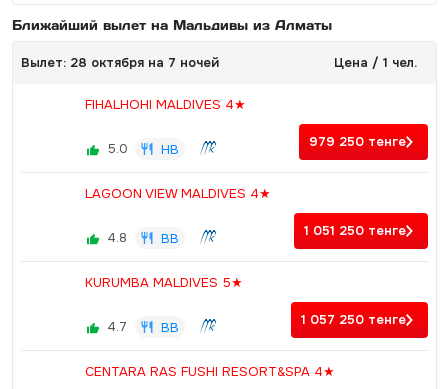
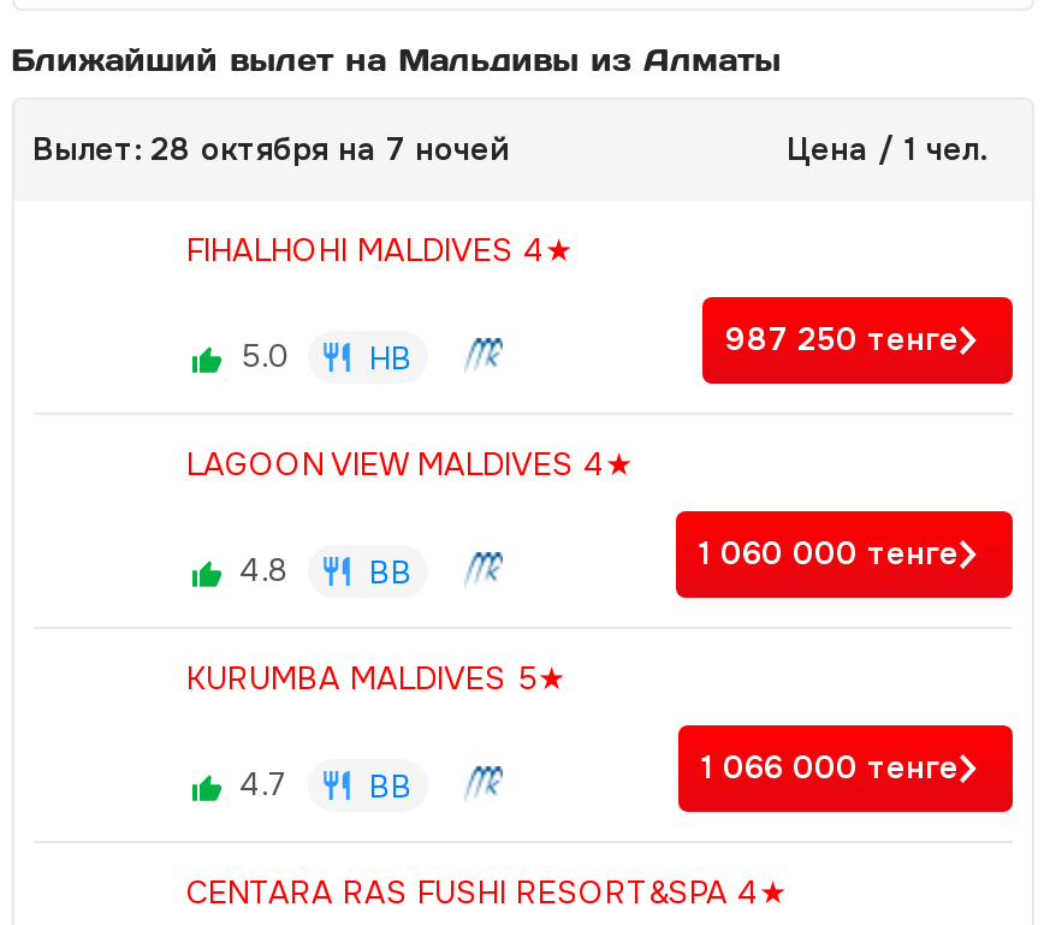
[308,133,405,150] 979 250 тенге -> [725,319,959,360] 987 250 тенге
[303,222,405,239] 1 051 250 тенге -> [699,533,959,574] 1 060 000 тенге
[300,311,405,328] 1 057 250 тенге -> [701,747,959,788] 1 066 000 тенге

